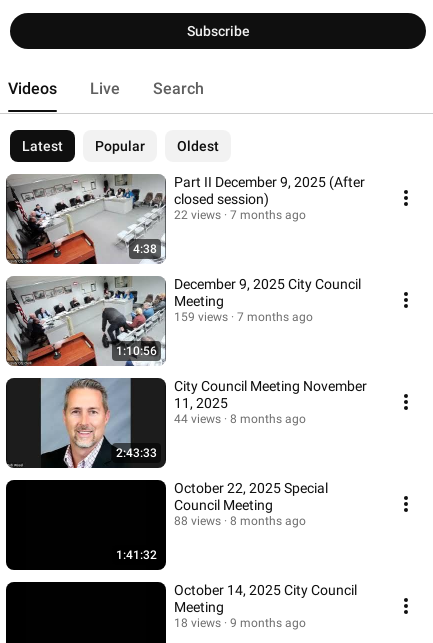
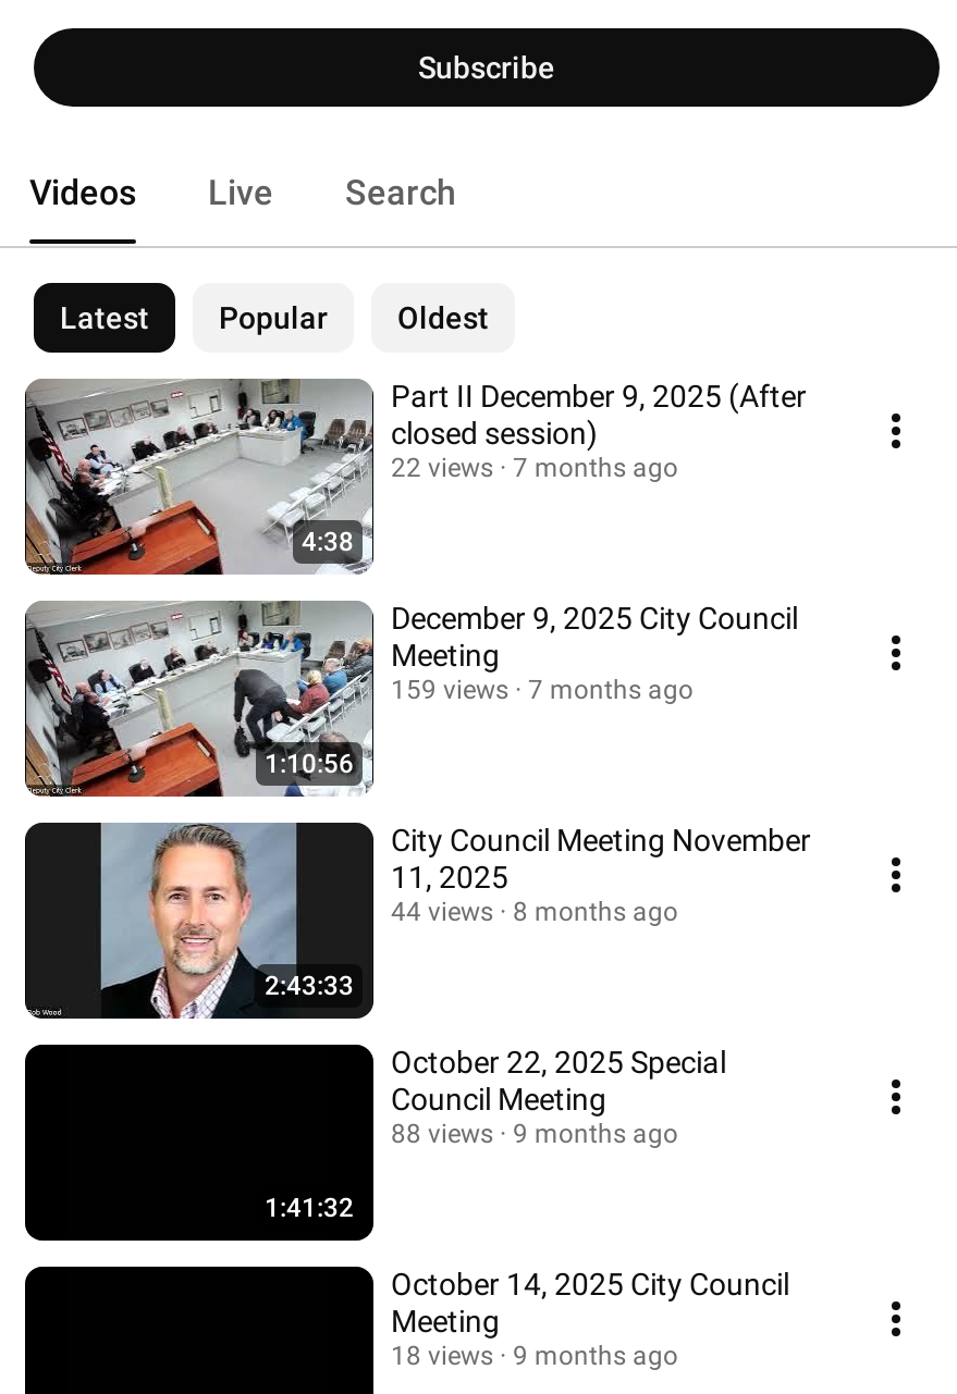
[174,514,306,528] 88 views 8 months ago -> [391,1119,678,1149] 88 views 9 months ago

